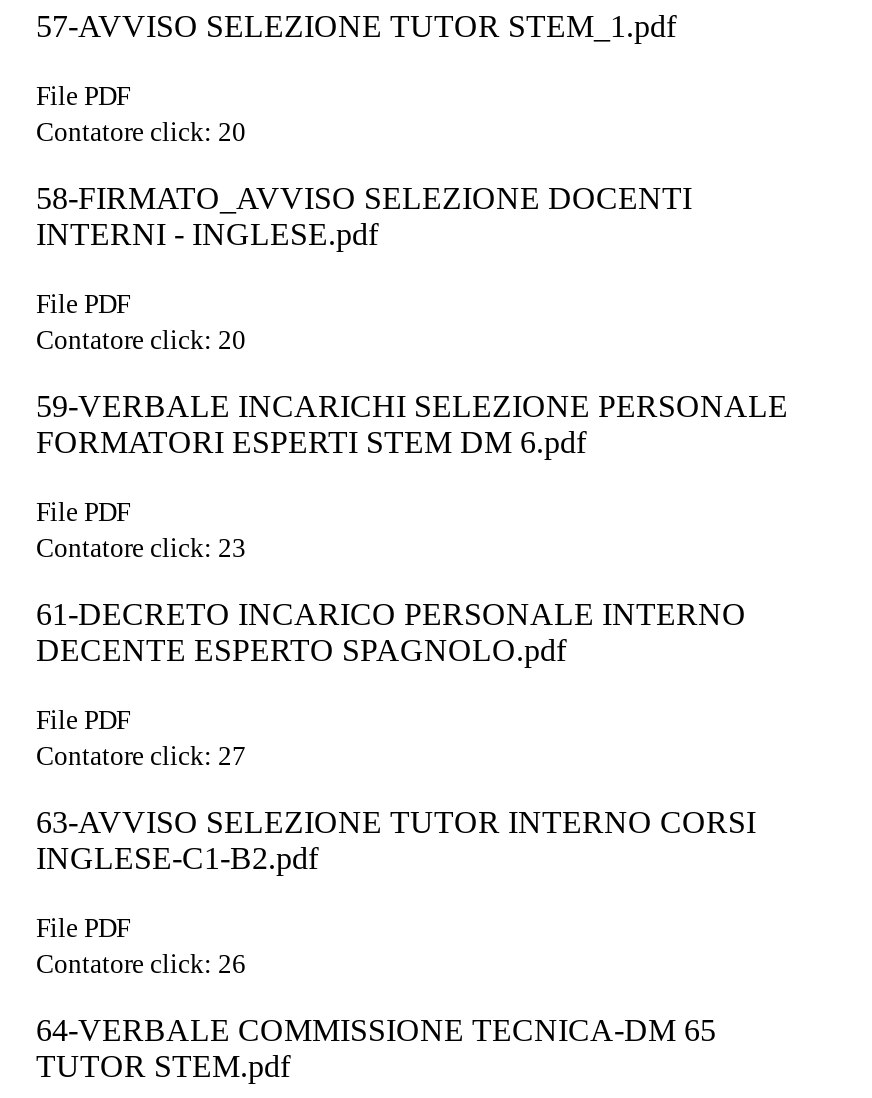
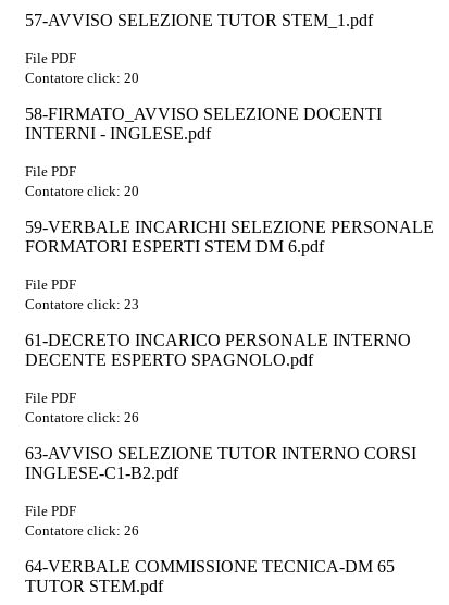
[36,741,246,771] Contatore click: 27 -> [25,409,139,426] Contatore click: 26

